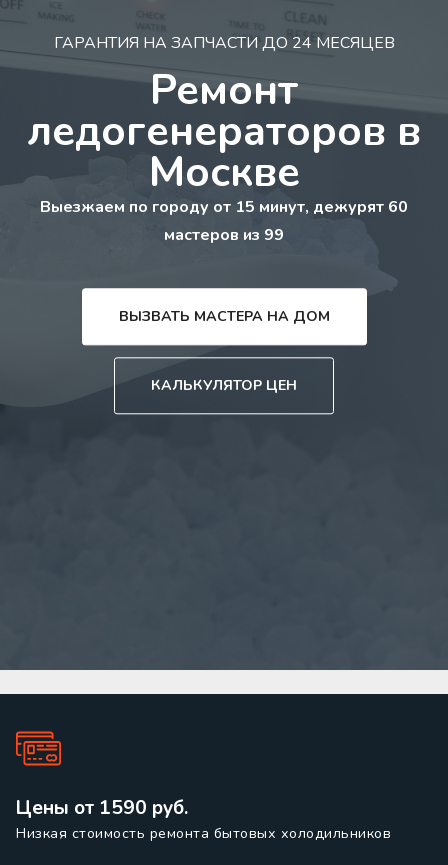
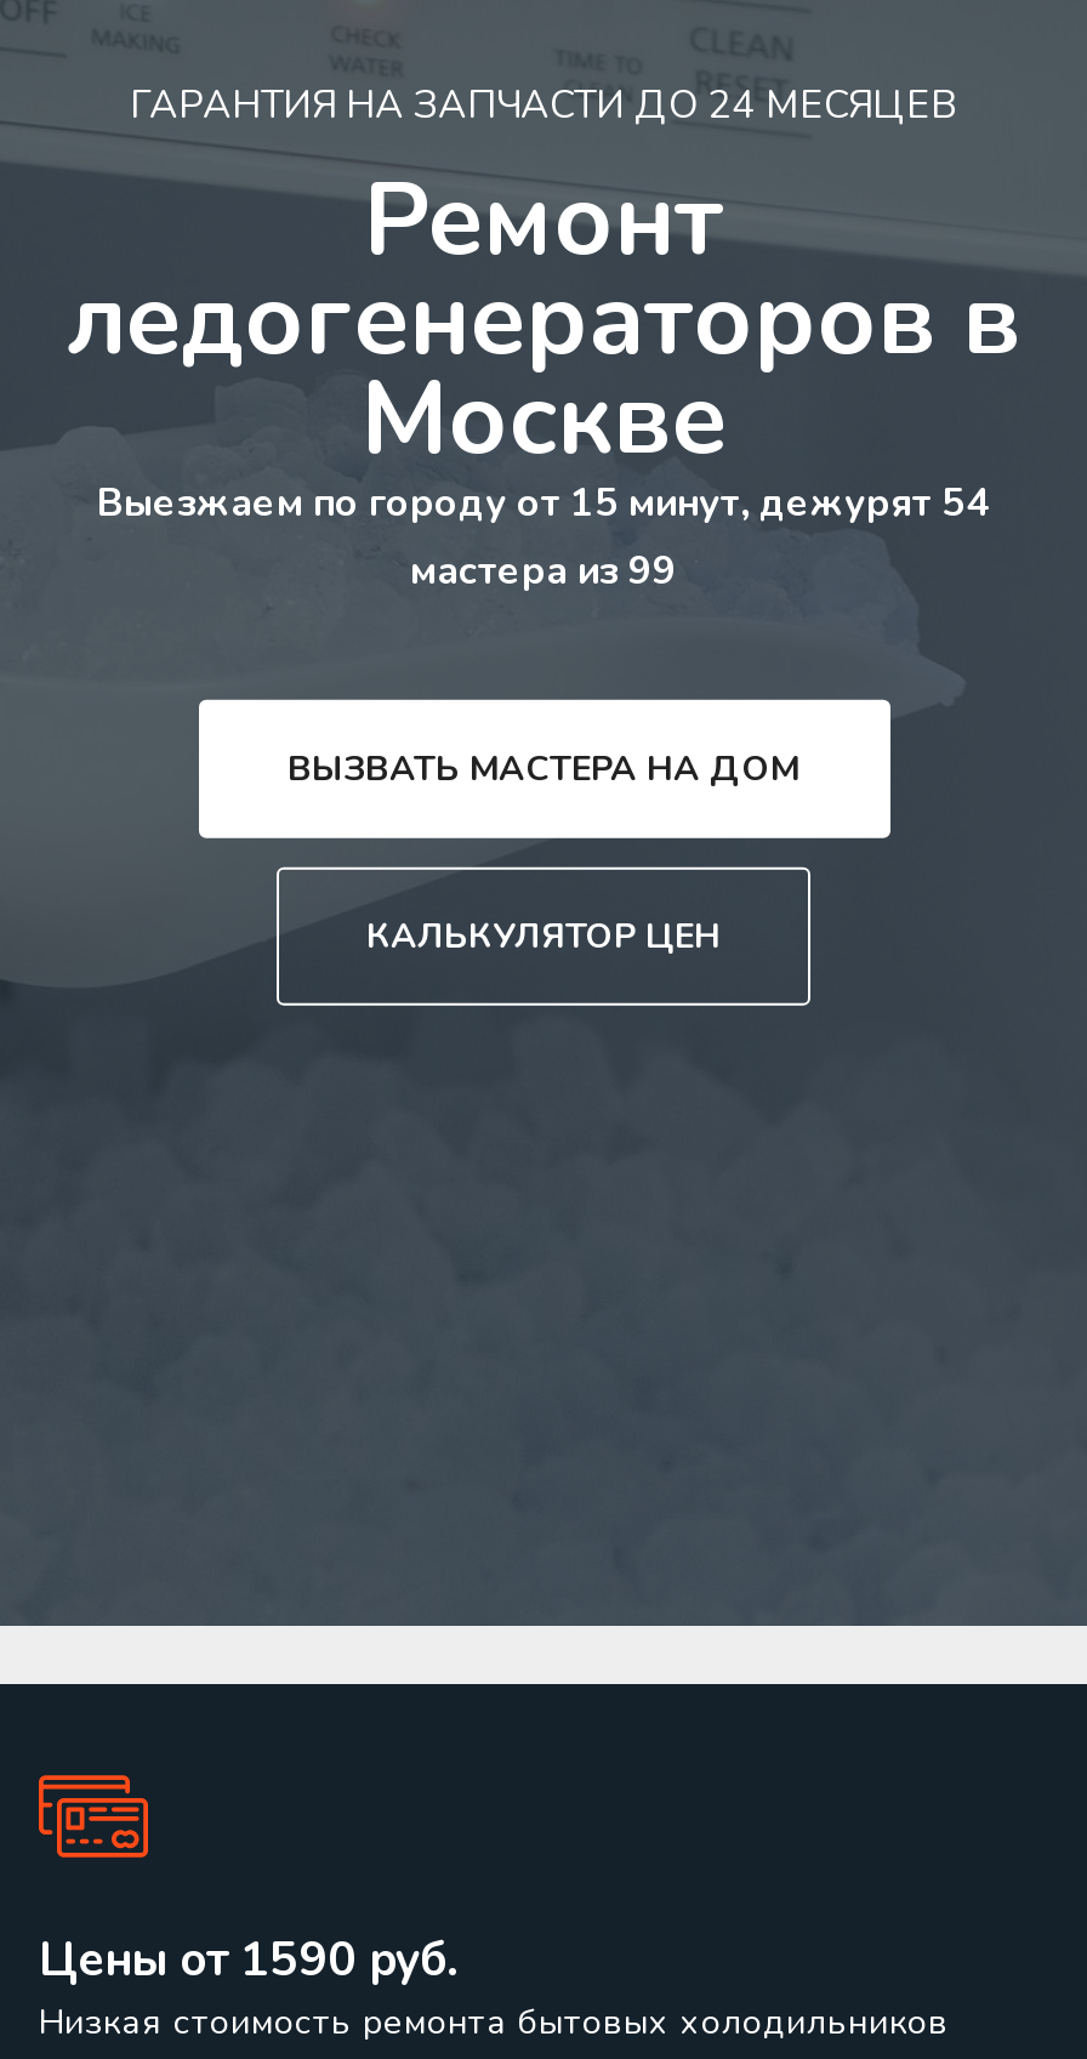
[40,196,408,218] Выезжаем по городу от 15 минут, дежурят 60 -> [97,477,990,530] Выезжаем по городу от 15 минут, дежурят 54
[164,224,284,246] мастеров из 99 -> [410,545,677,598] мастера из 99

